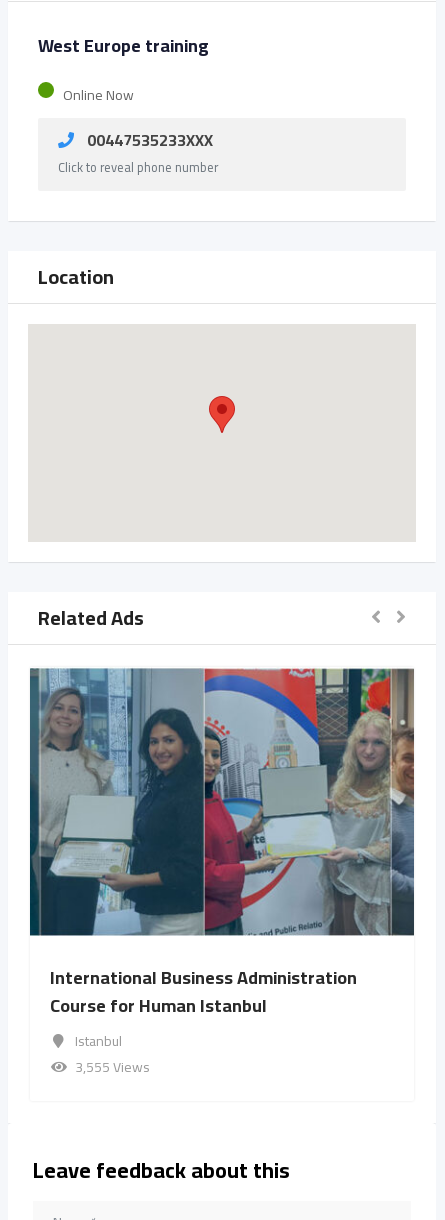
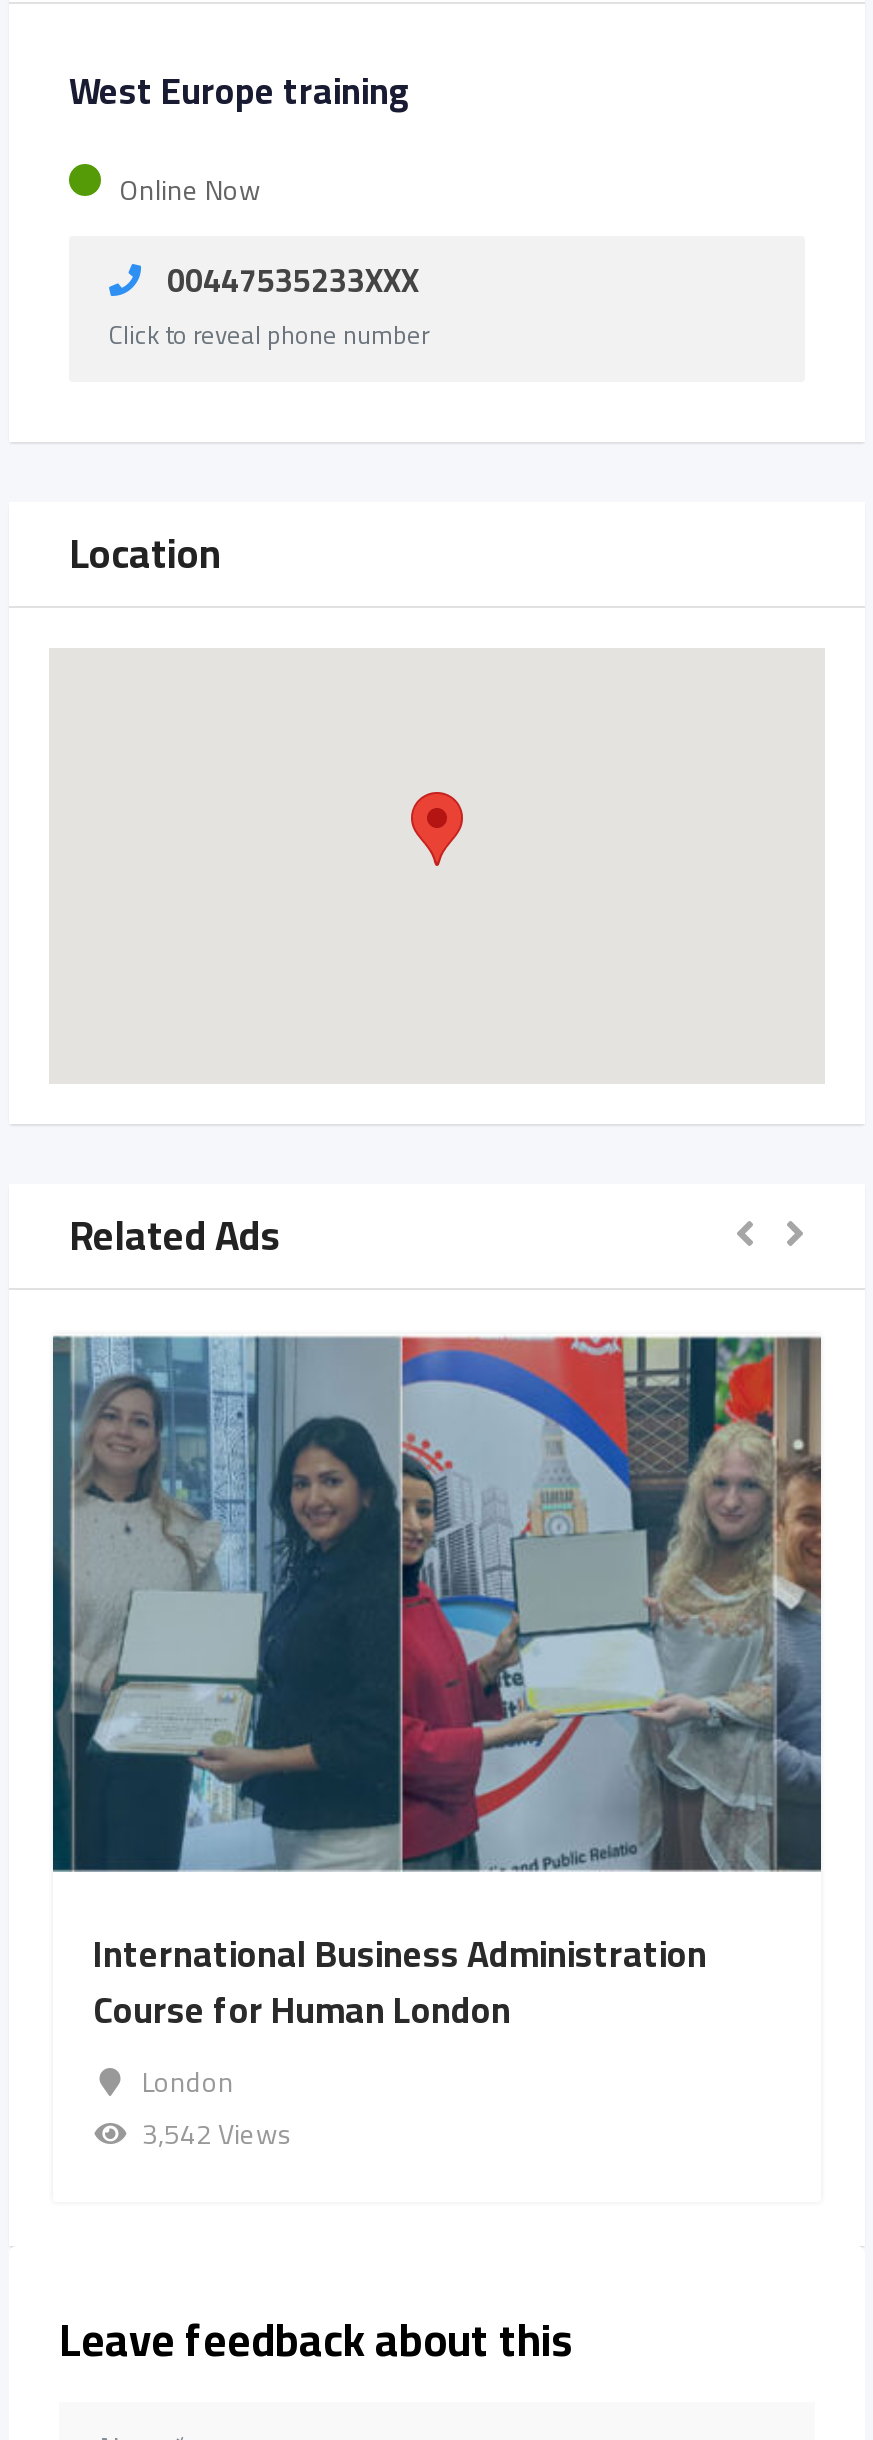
[50,988,267,1080] Course for Human Istanbul | Istanbul | 3,555 Views -> [93,1977,511,2160] Course for Human London | London | 3,542 Views

